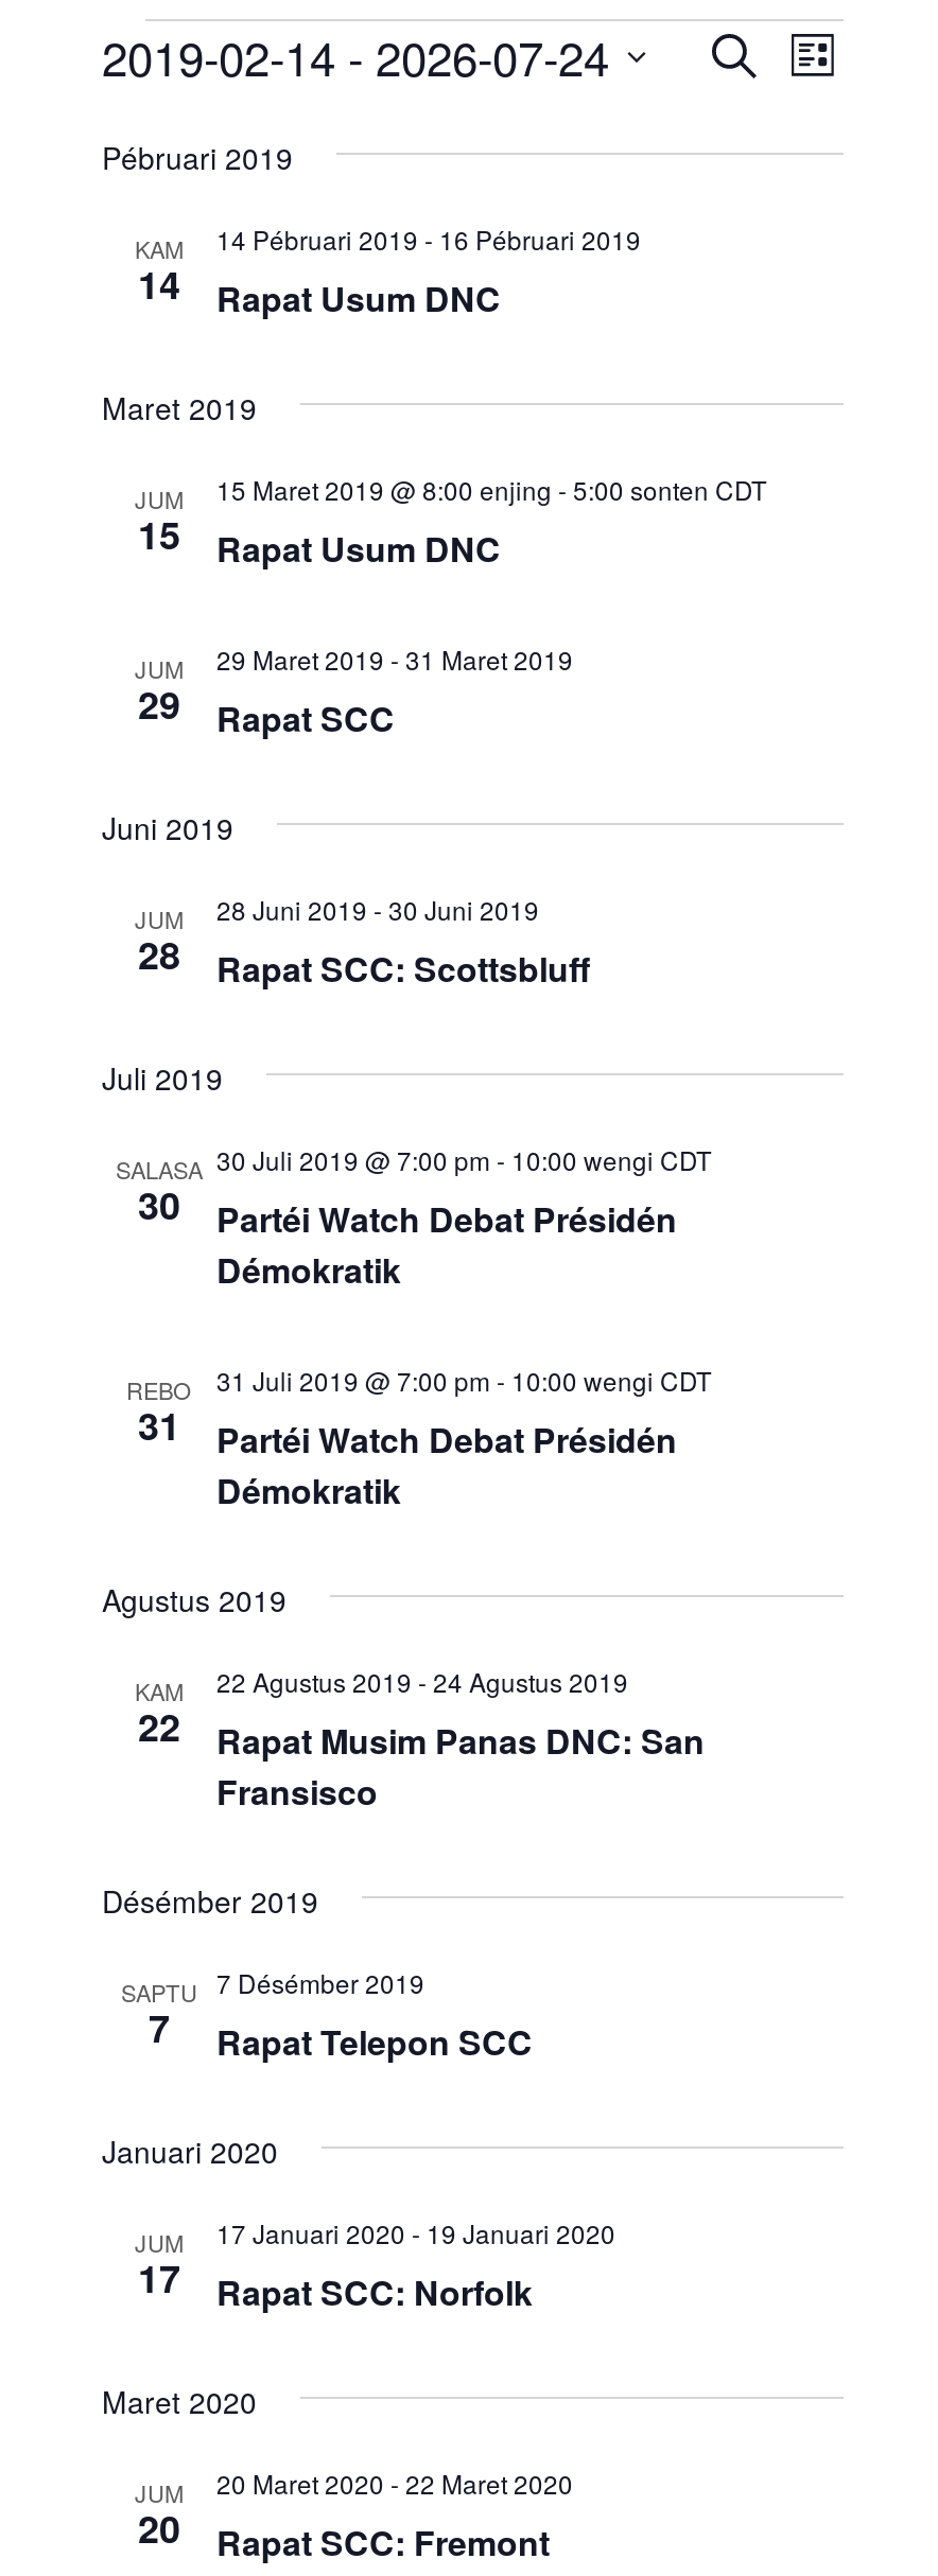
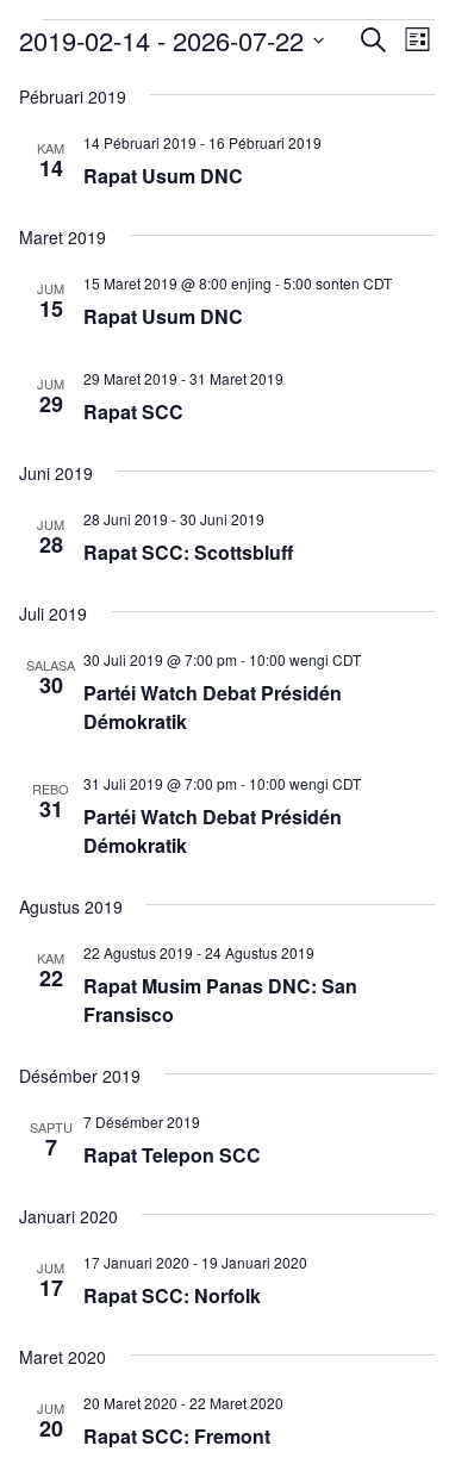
[102,23,609,89] 2019-02-14 - 2026-07-24 -> [18,21,303,58] 2019-02-14 - 2026-07-22

